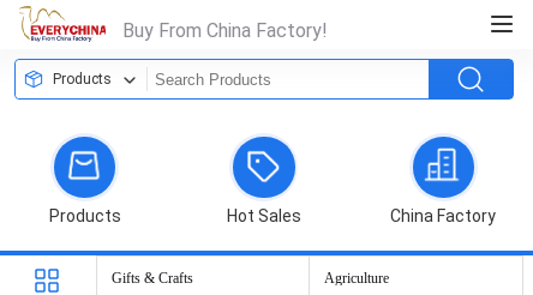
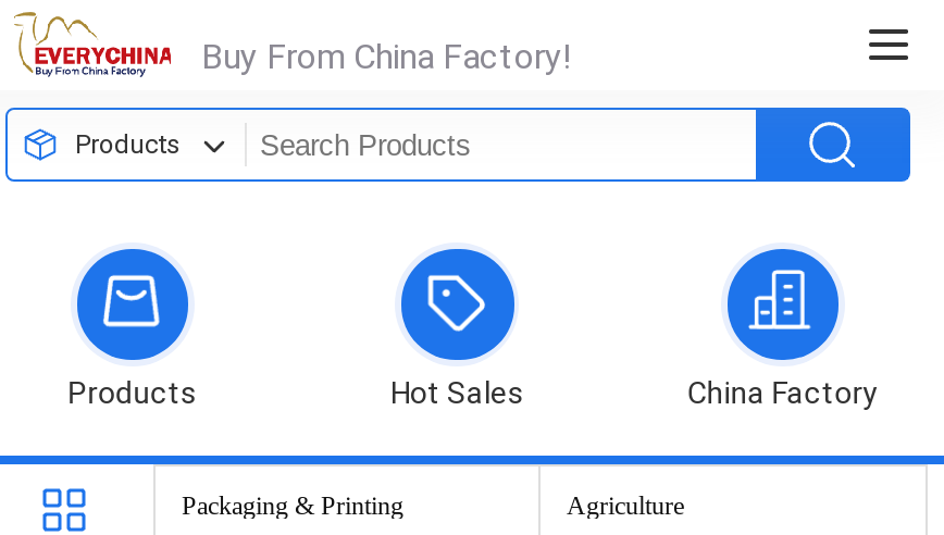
[112,270,193,287] Gifts & Crafts -> [182,490,403,521] Packaging & Printing

